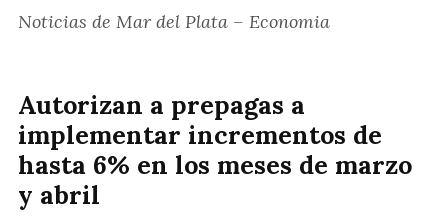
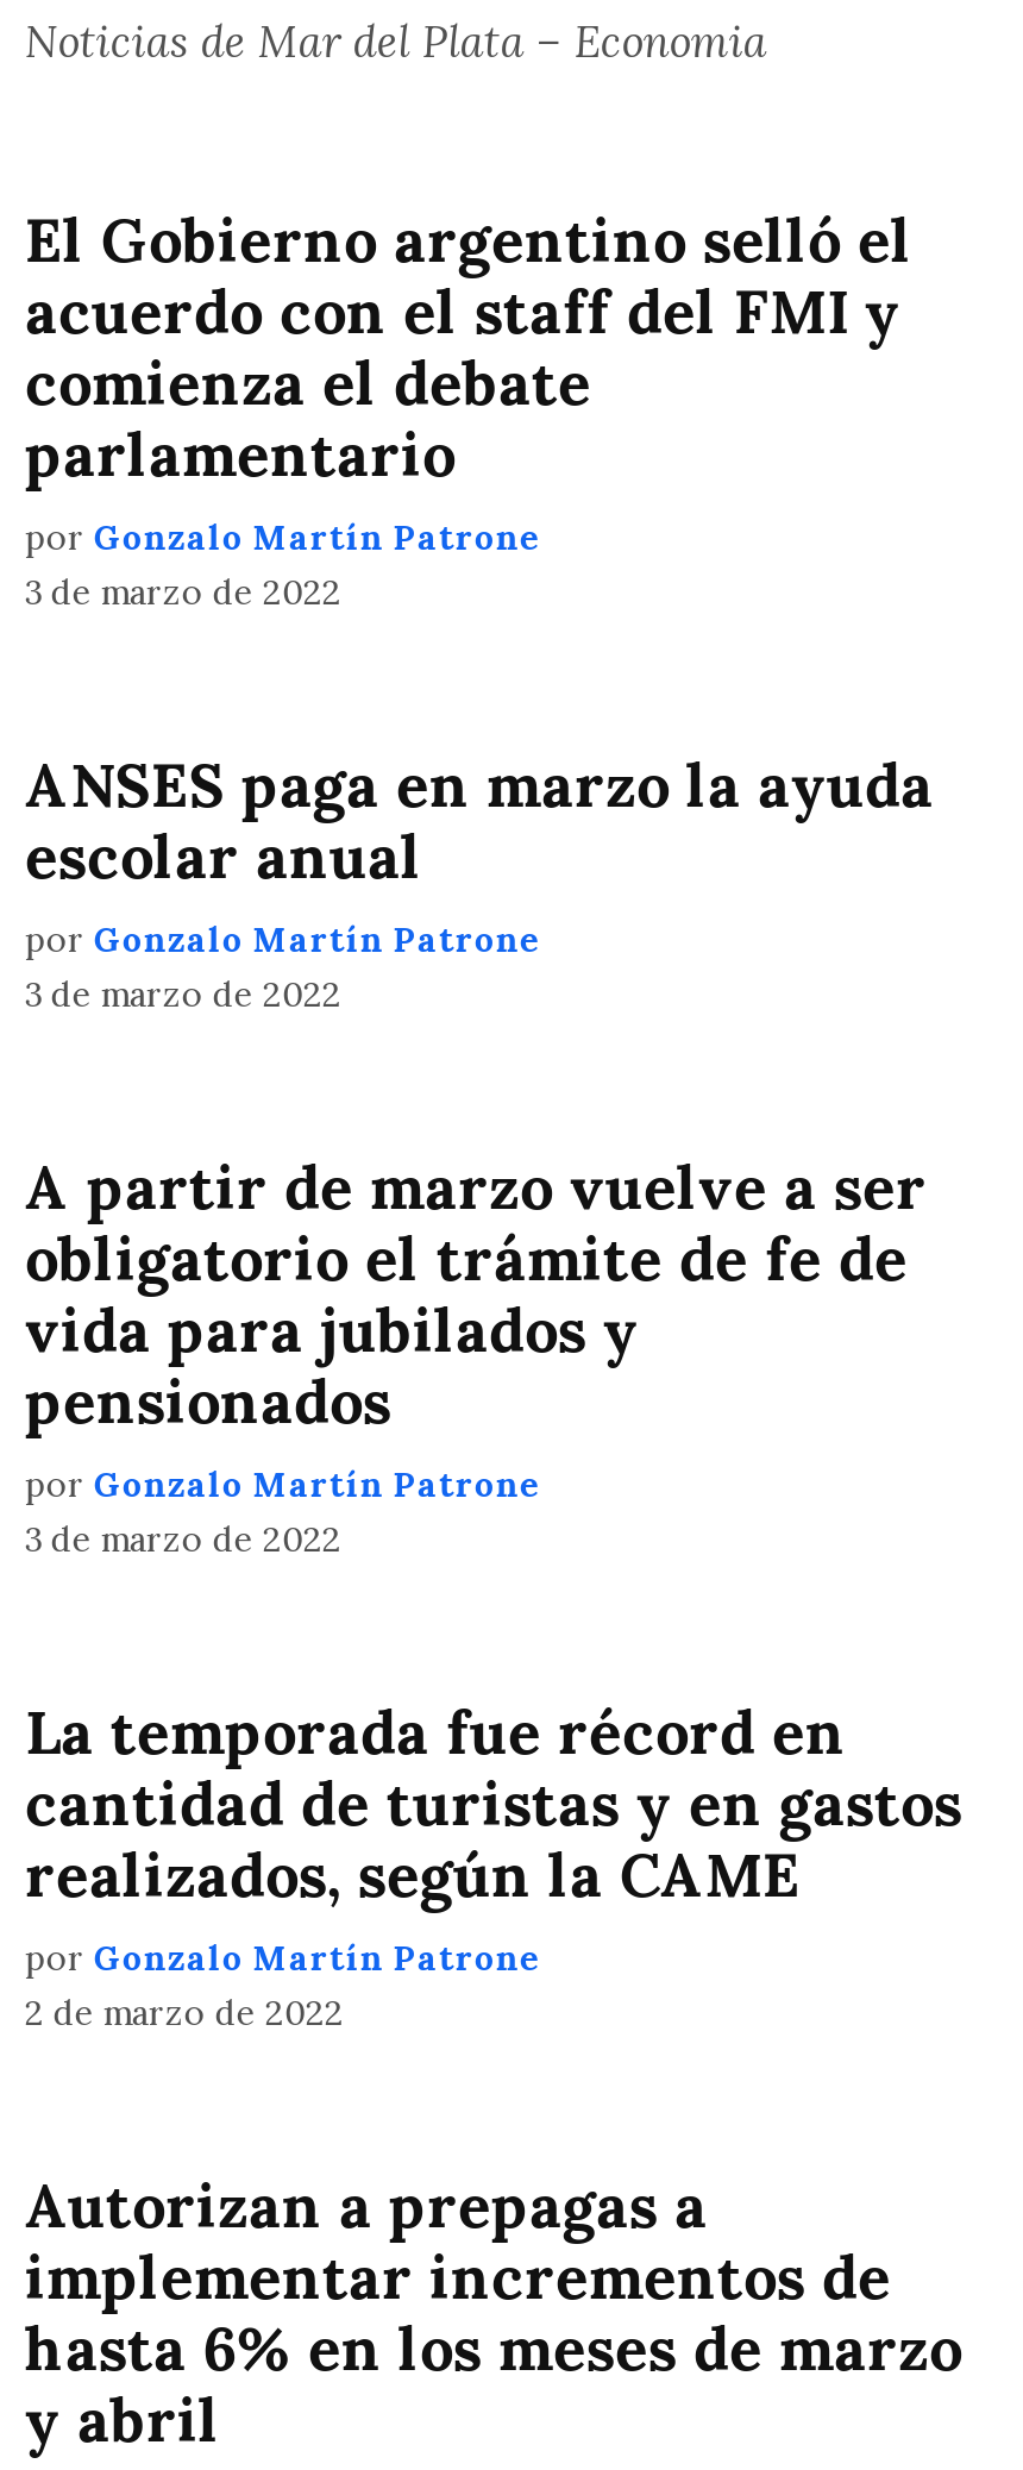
none -> [25,202,962,2035] El Gobierno argentino selló el | acuerdo con el staff del FMI y | comienza el debate | parlamentario | por Gonzalo Martín Patrone | 3 de marzo de 2022 | ANSES paga en marzo la ayuda | escolar anual | por Gonzalo Martín Patrone | 3 de marzo de 2022 | A partir de marzo vuelve a ser | obligatorio el trámite de fe de | vida para jubilados y | pensionados | por Gonzalo Martín Patrone | 3 de marzo de 2022 | La temporada fue récord en | cantidad de turistas y en gastos | realizados, según la CAME | por Gonzalo Martín Patrone | 2 de marzo de 2022

